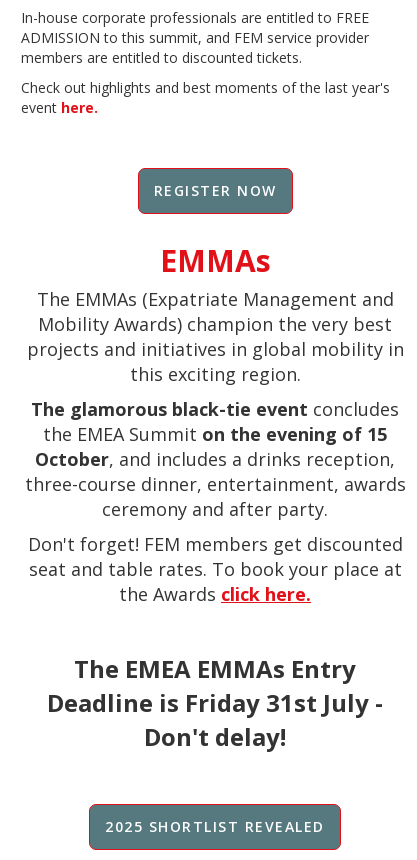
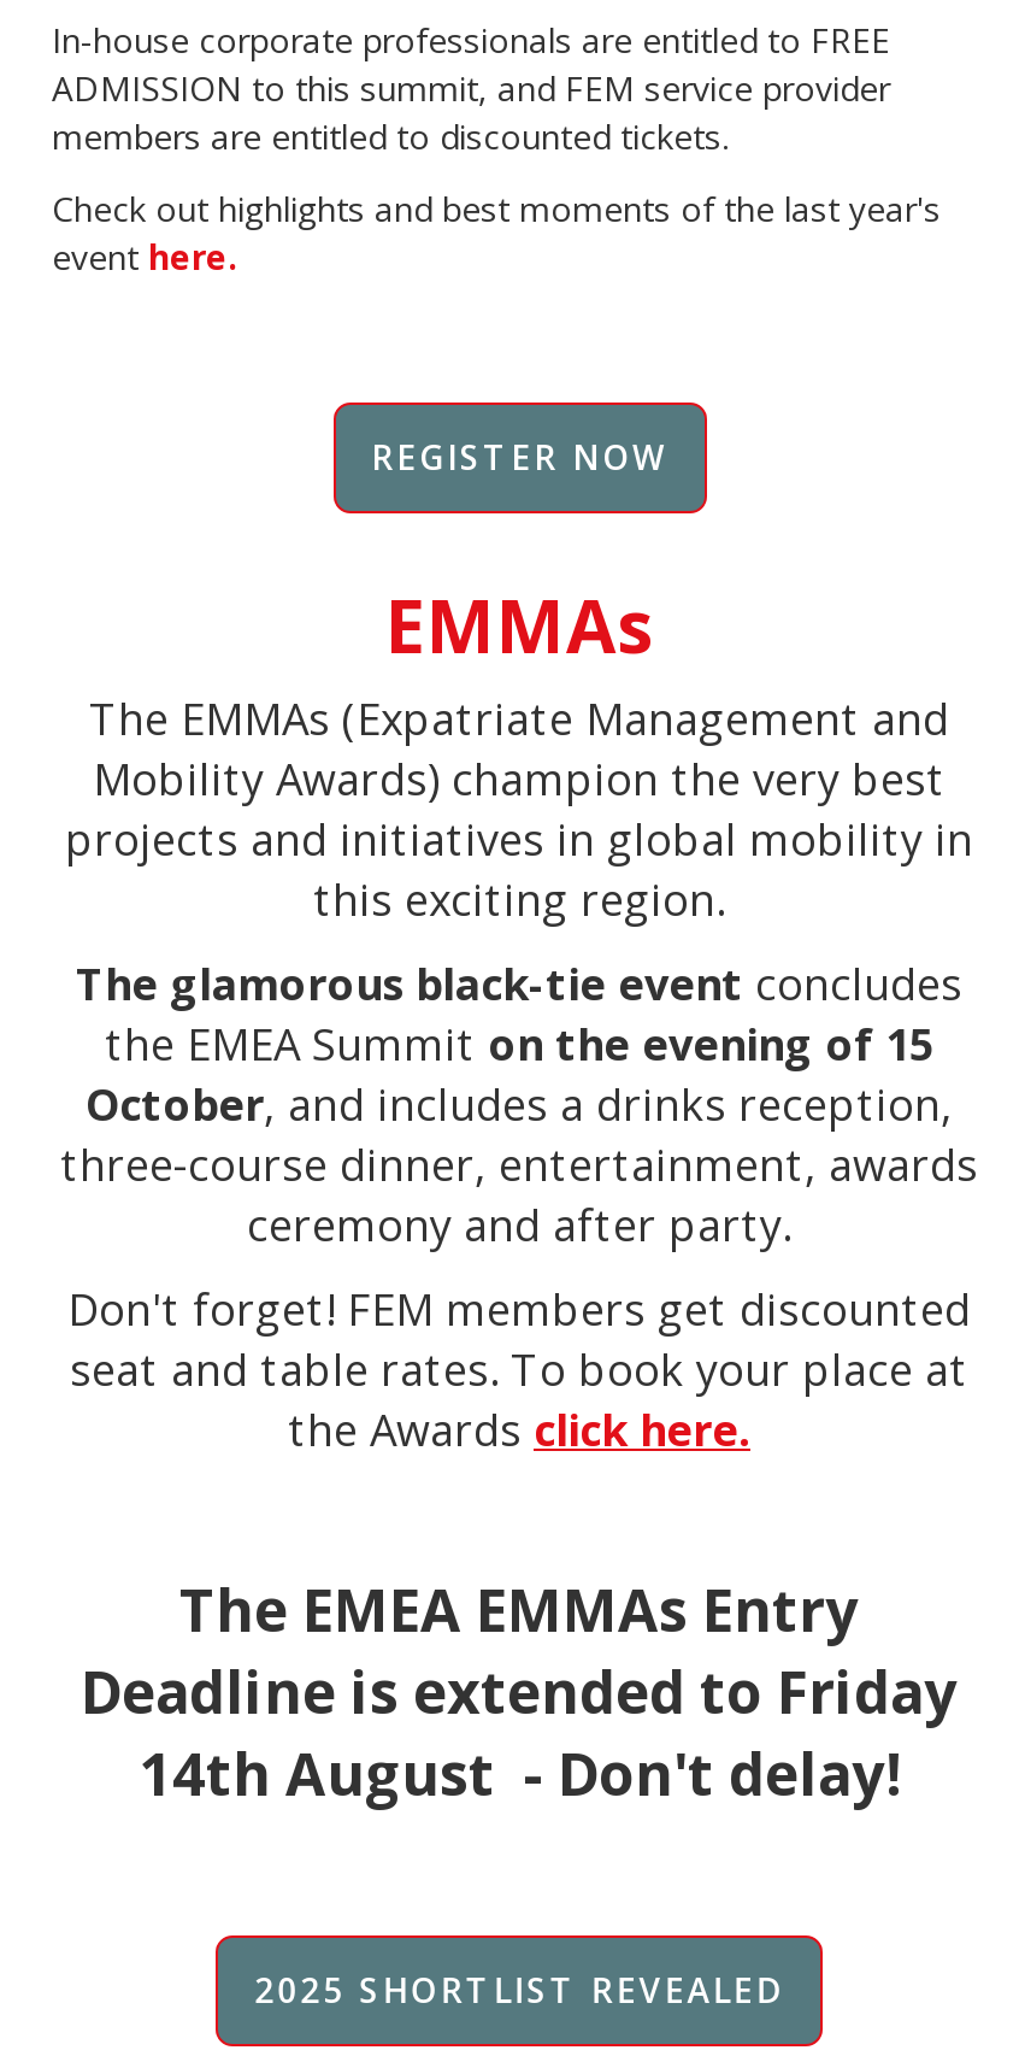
[47,686,383,753] Deadline is Friday 31st July - | Don't delay! -> [81,1651,958,1813] Deadline is extended to Friday | 14th August - Don't delay!

